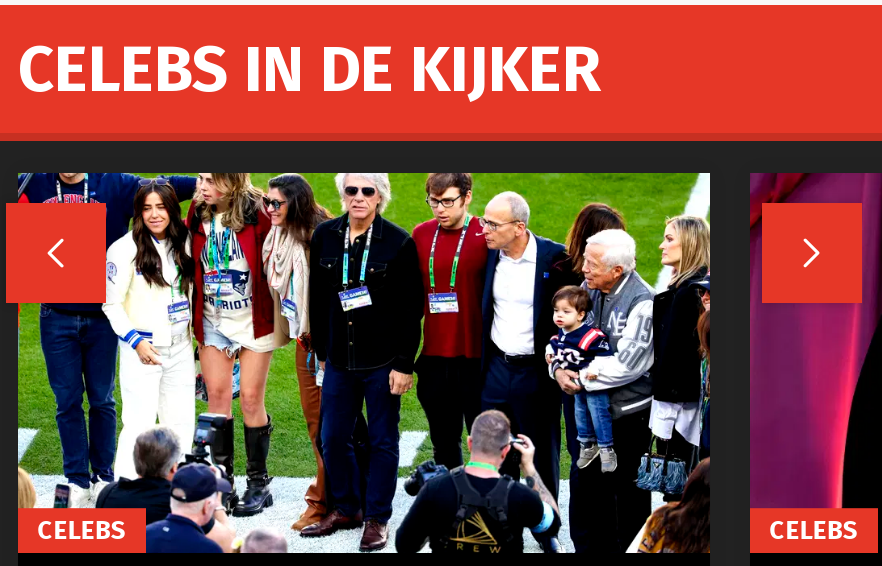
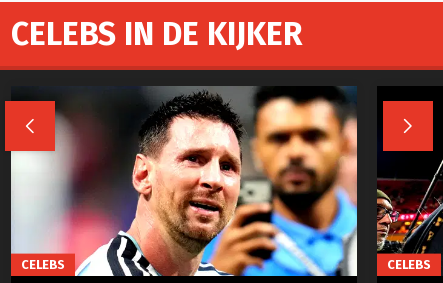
[16,171,712,555] [image] -> [10,86,358,277] [image]
[748,171,876,509] [image] -> [376,86,440,255] [image]

